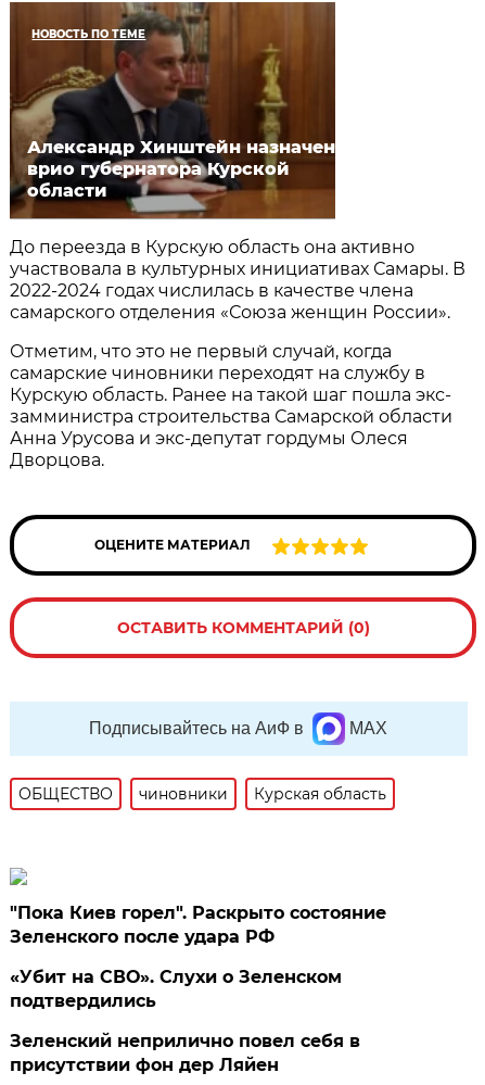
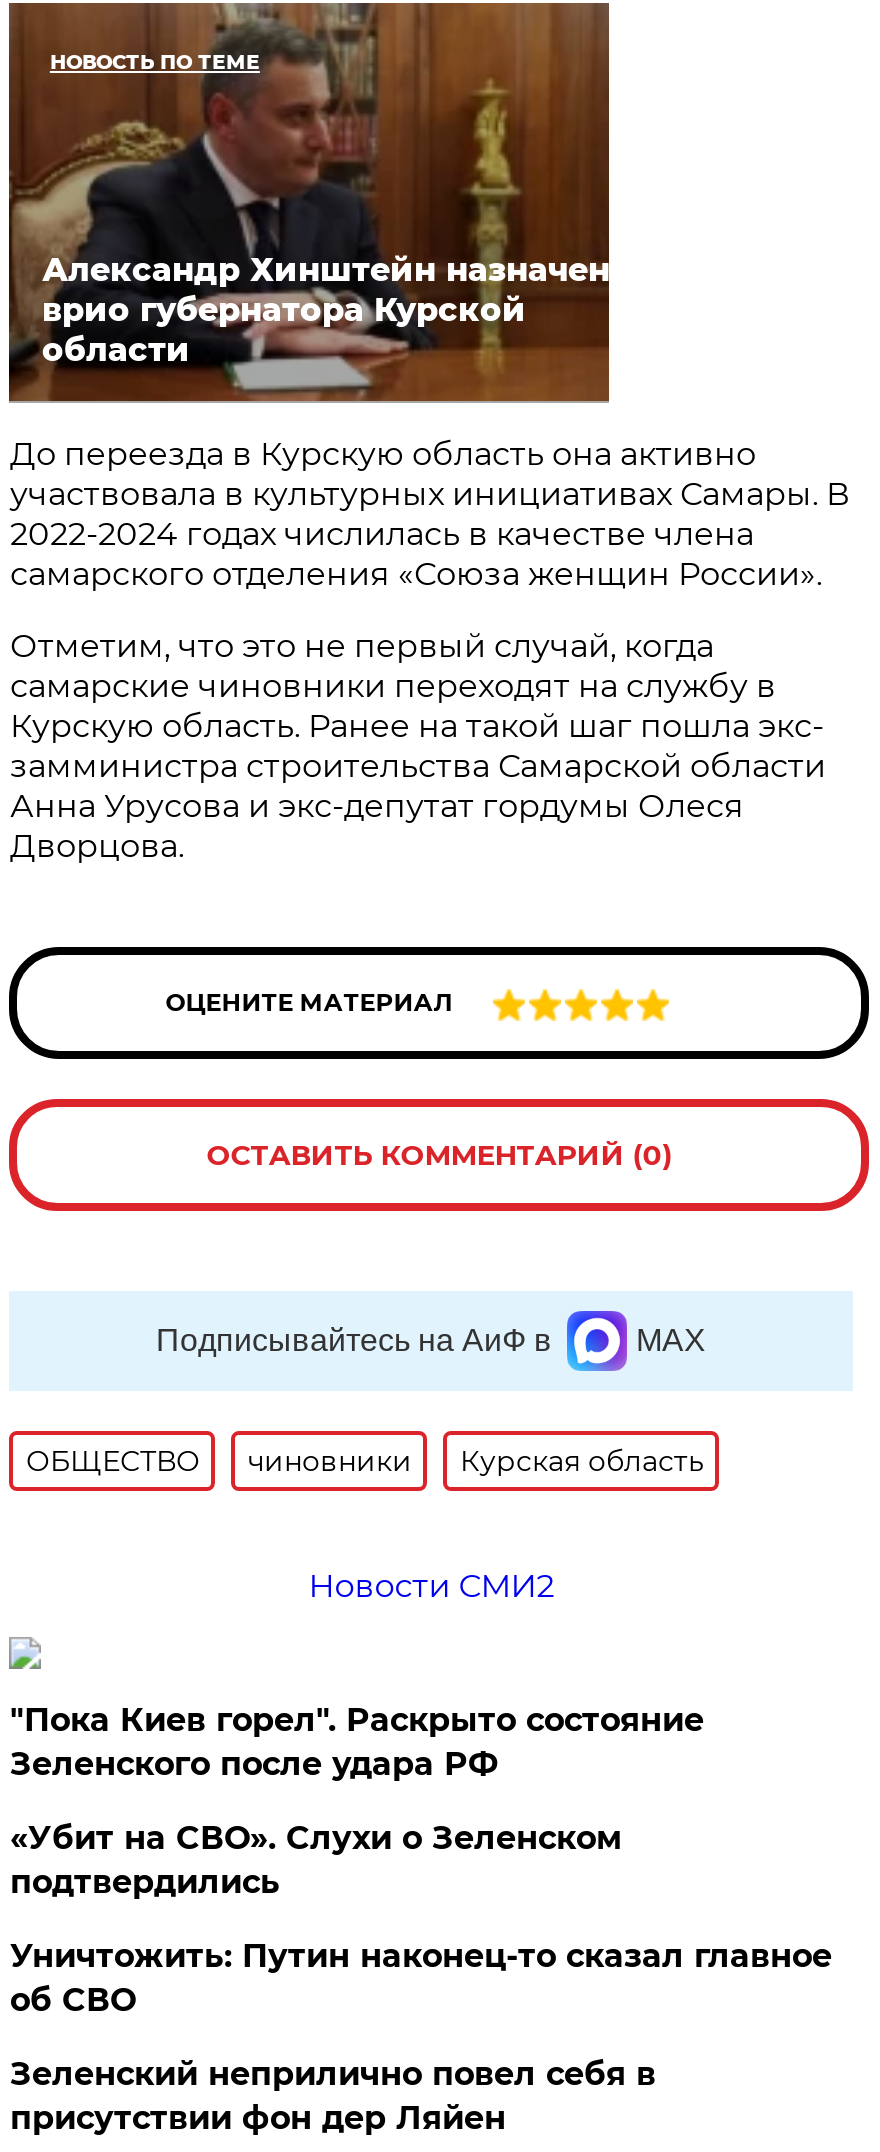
none -> [308,1567,554,1605] Новости СМИ2
none -> [10,1937,832,2019] Уничтожить: Путин наконец-то сказал главное | об СВО

